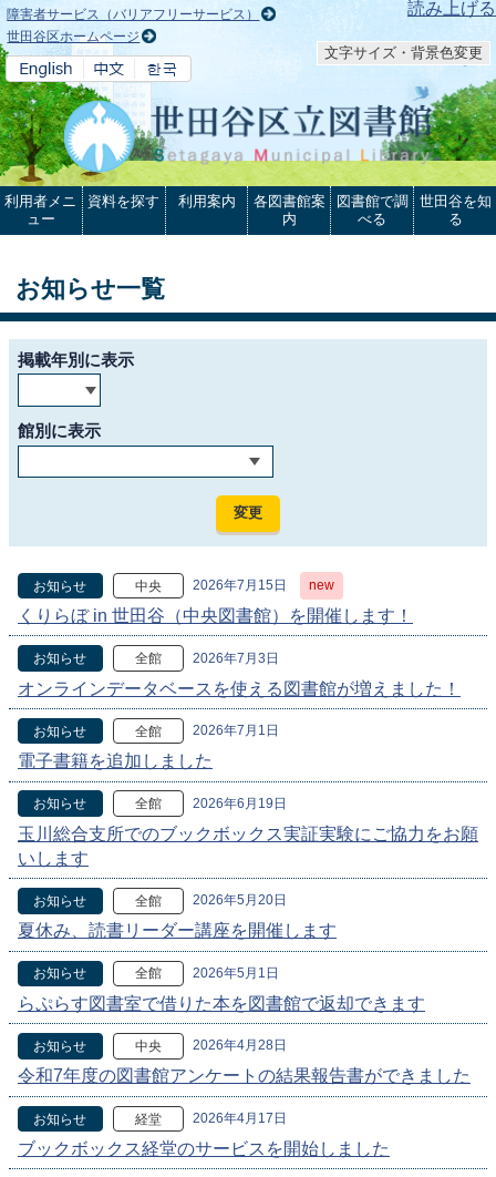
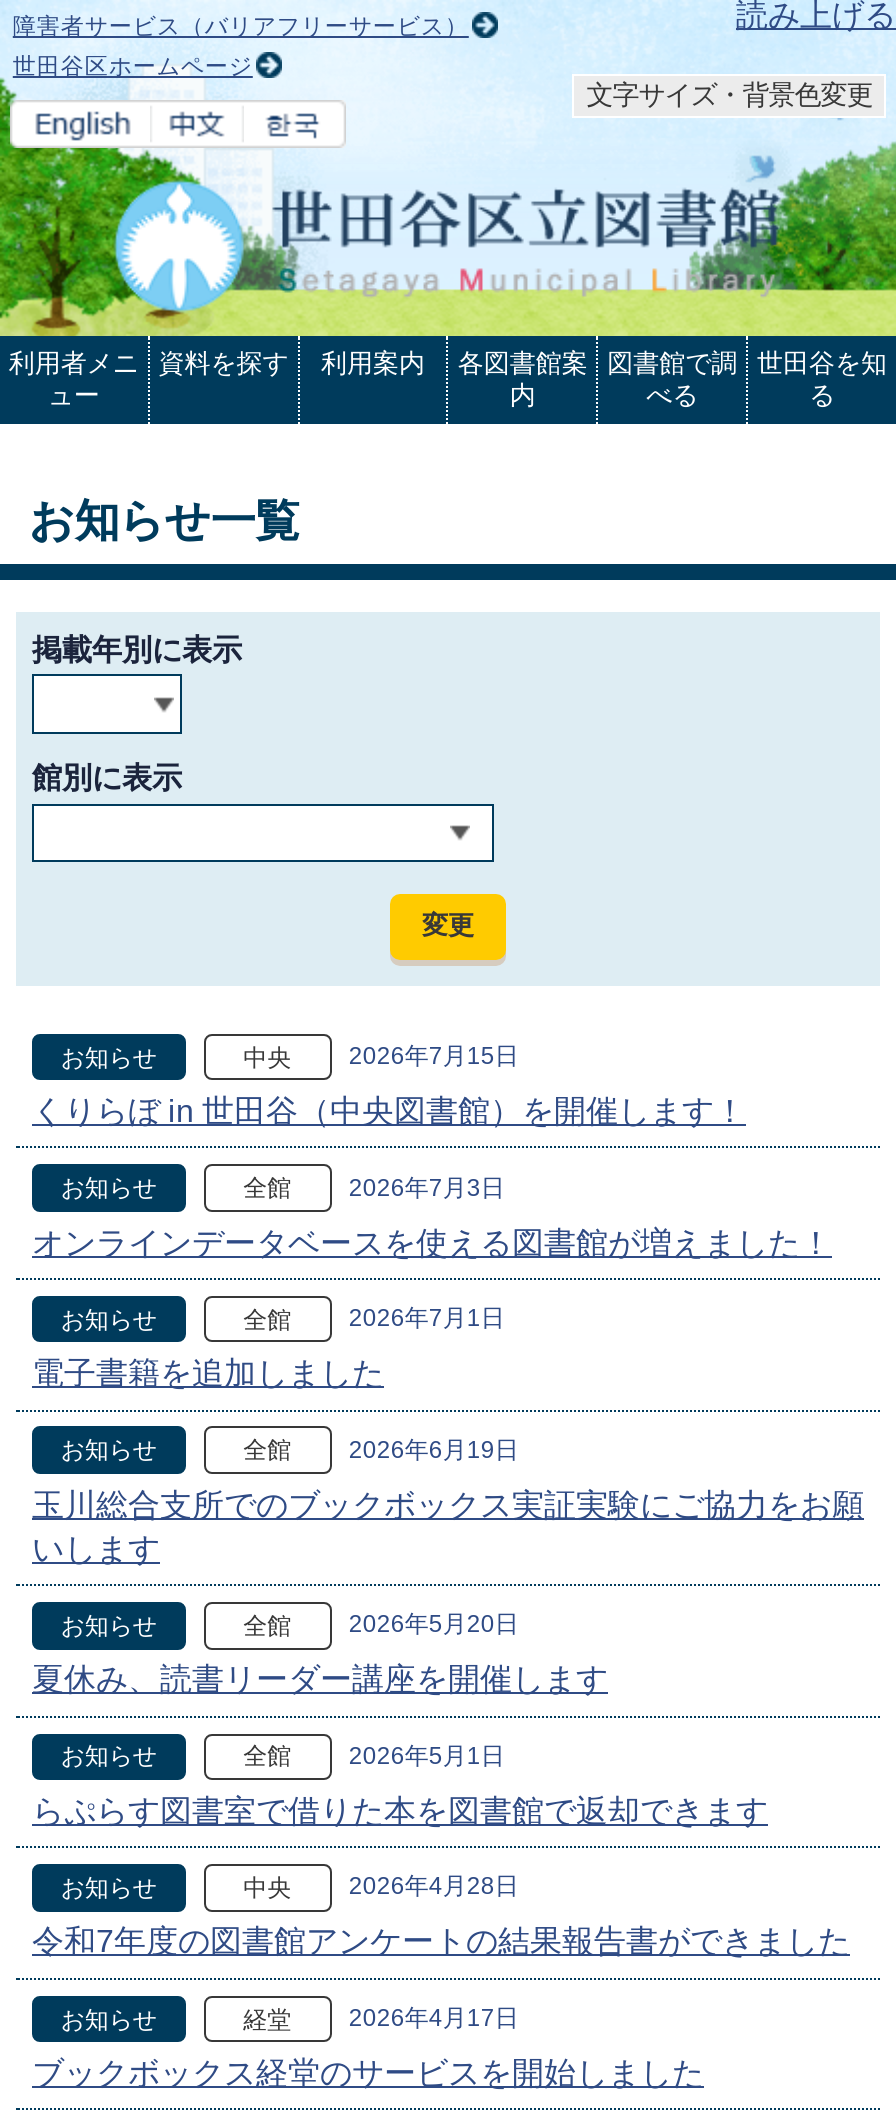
[309,578,335,593] new -> none

